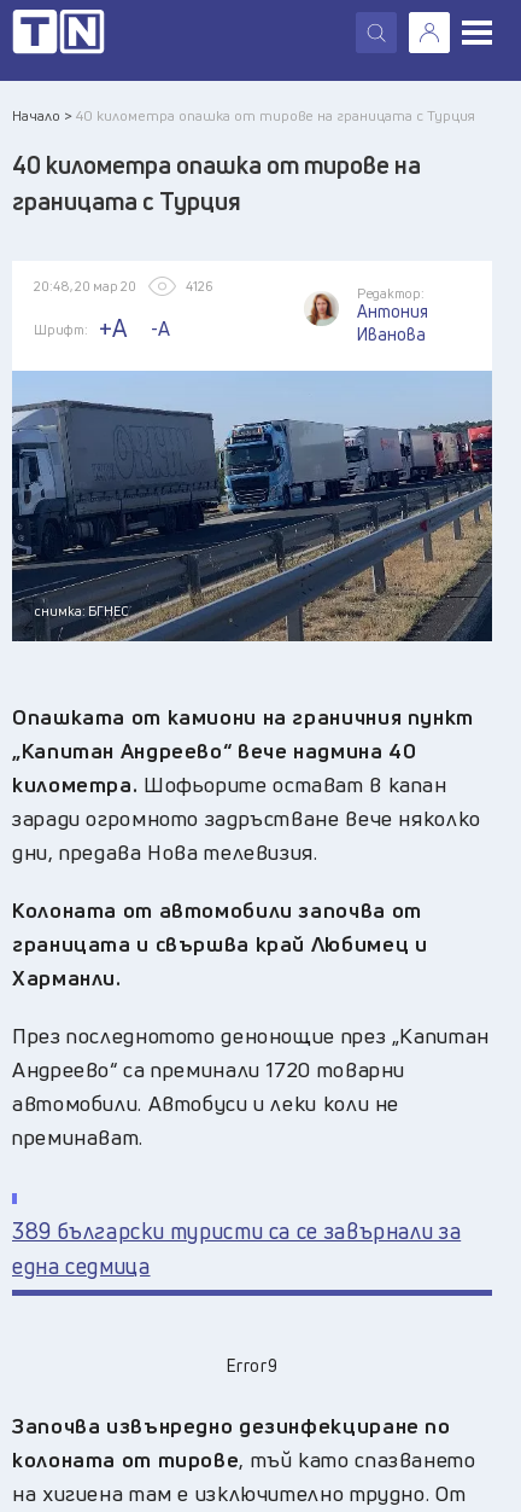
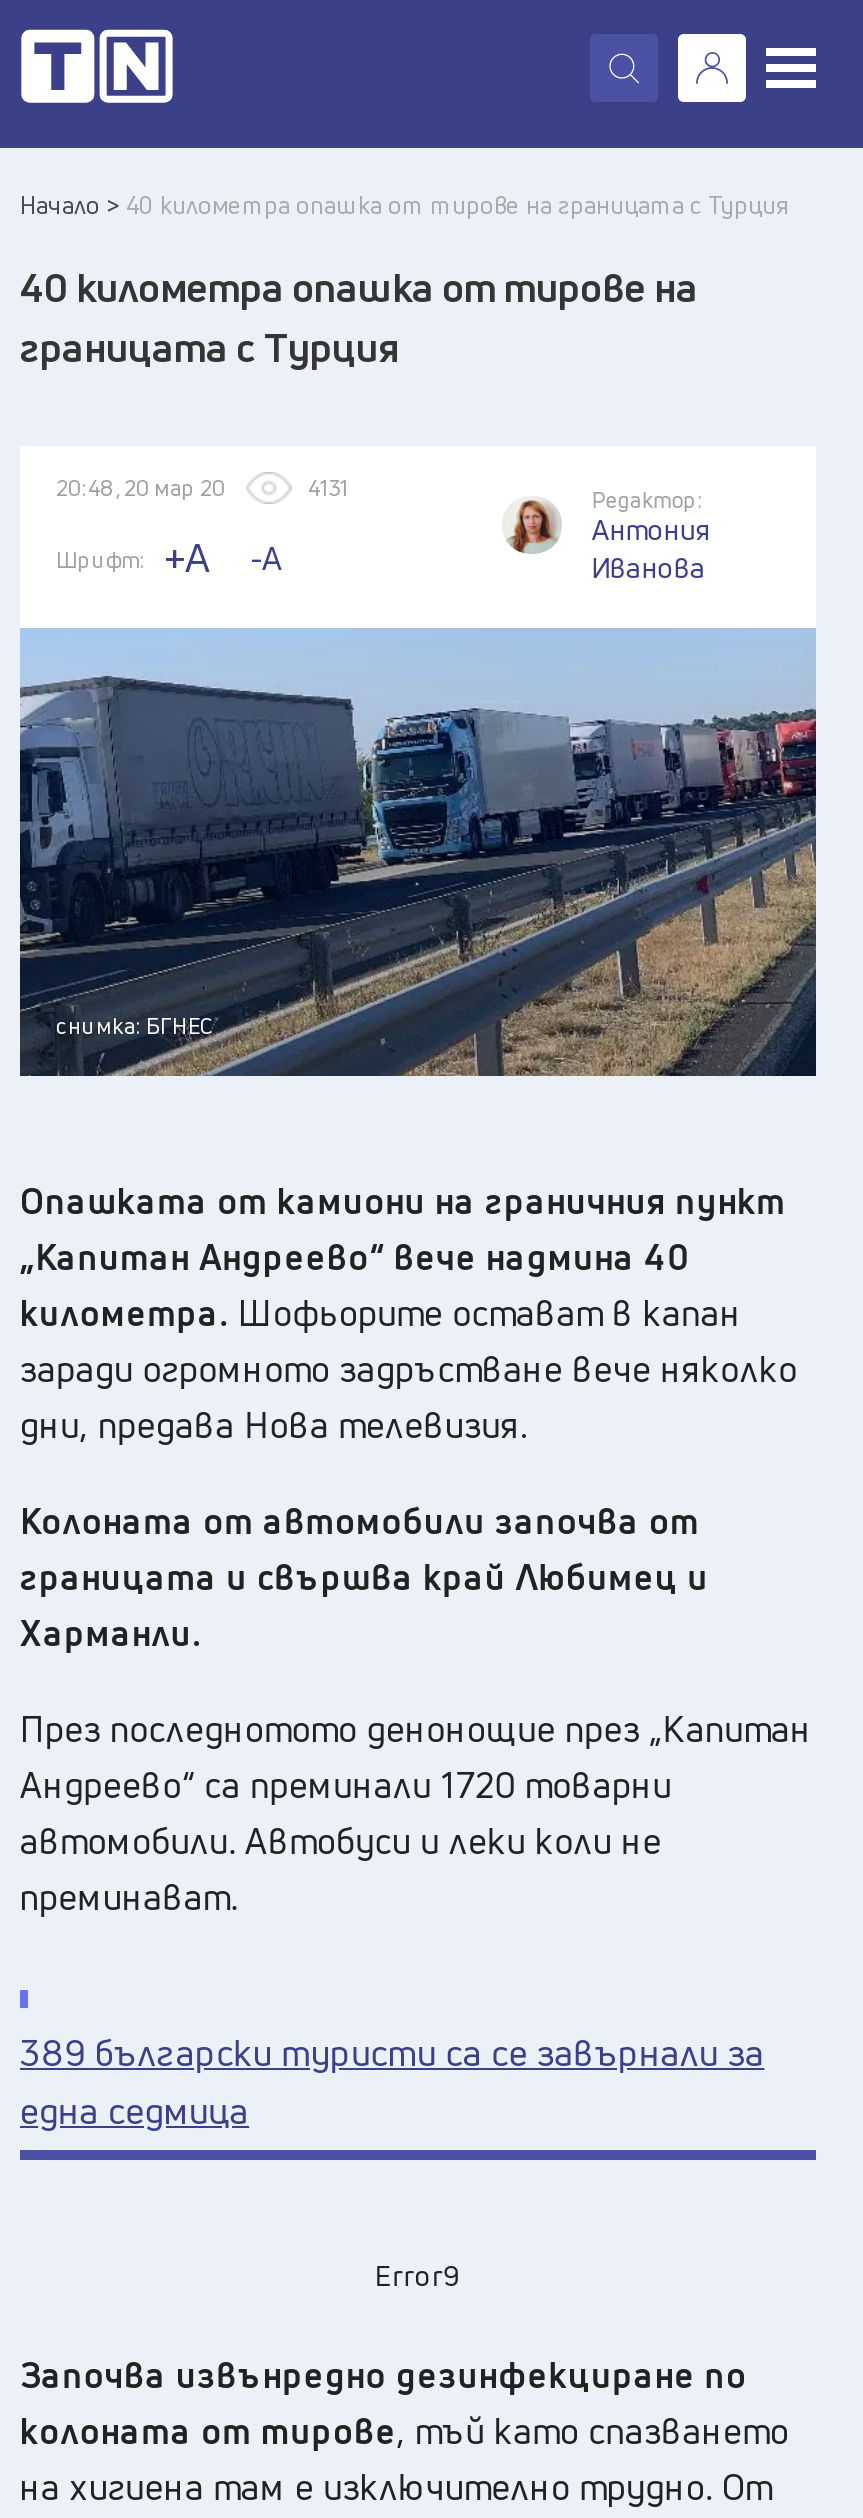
[186,277,212,295] 4126 -> [308,472,348,502] 4131

